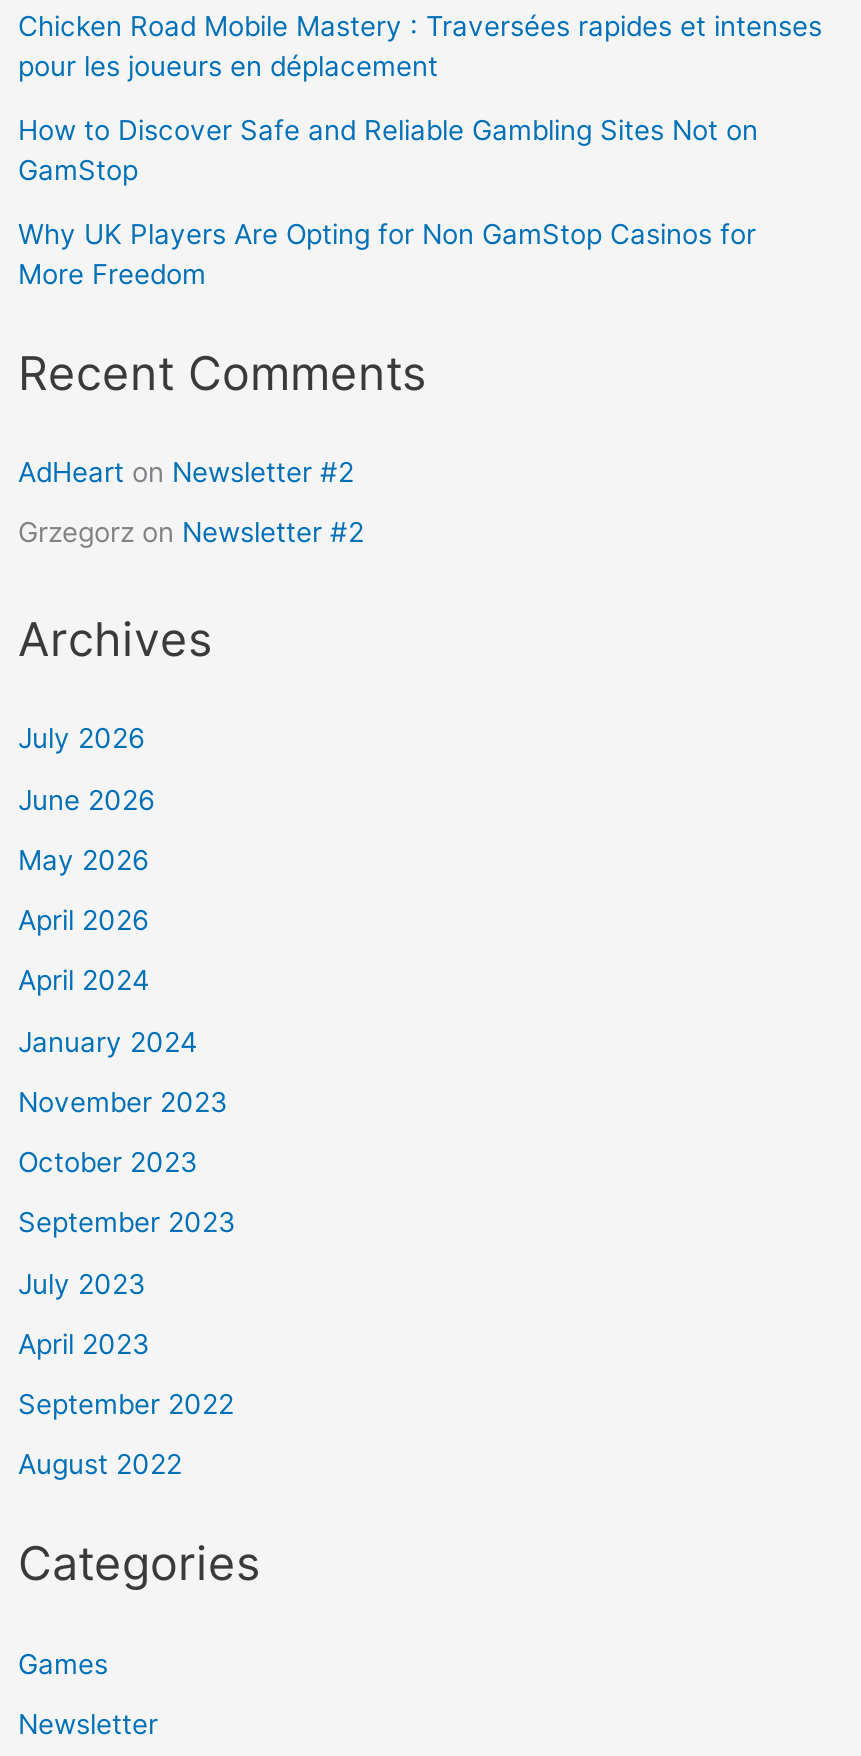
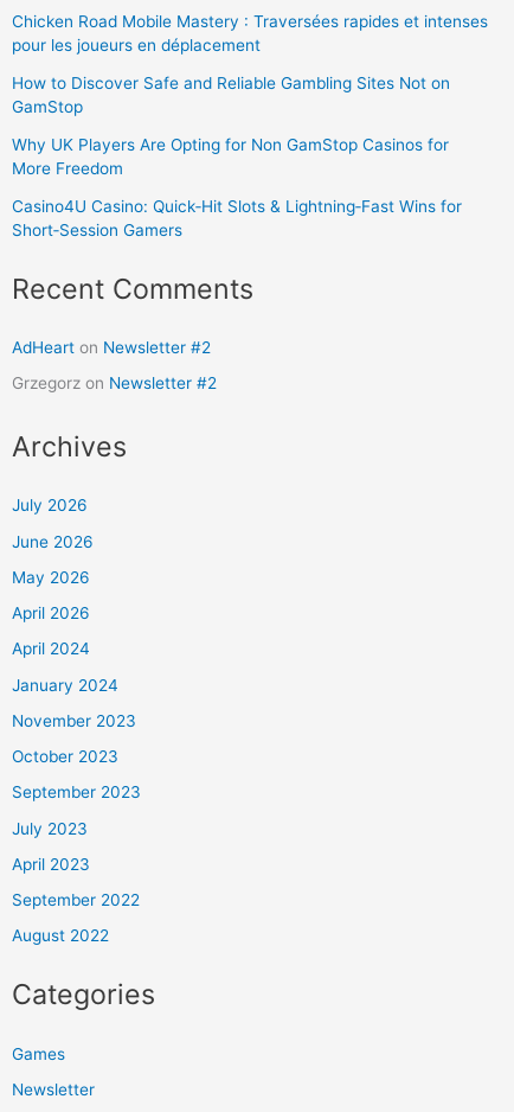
none -> [12,197,462,239] Casino4U Casino: Quick‑Hit Slots & Lightning‑Fast Wins for | Short‑Session Gamers

